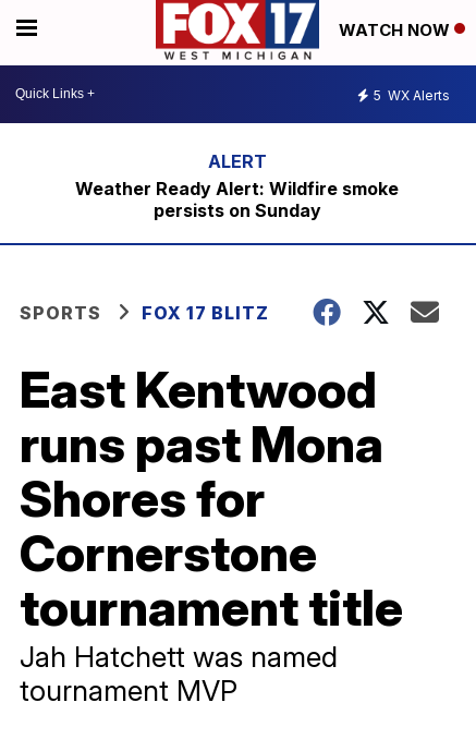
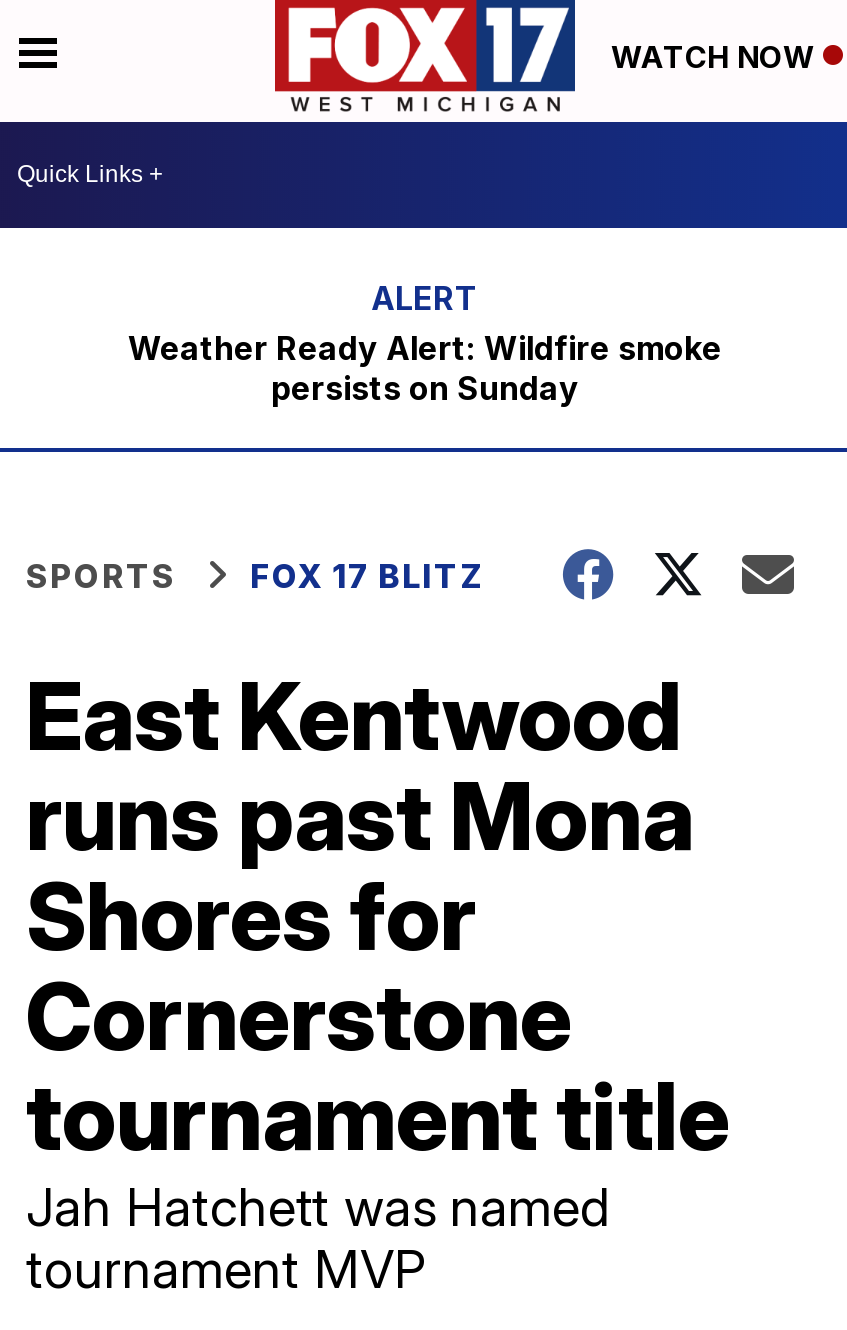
[374,87,450,104] 5 WX Alerts -> none

